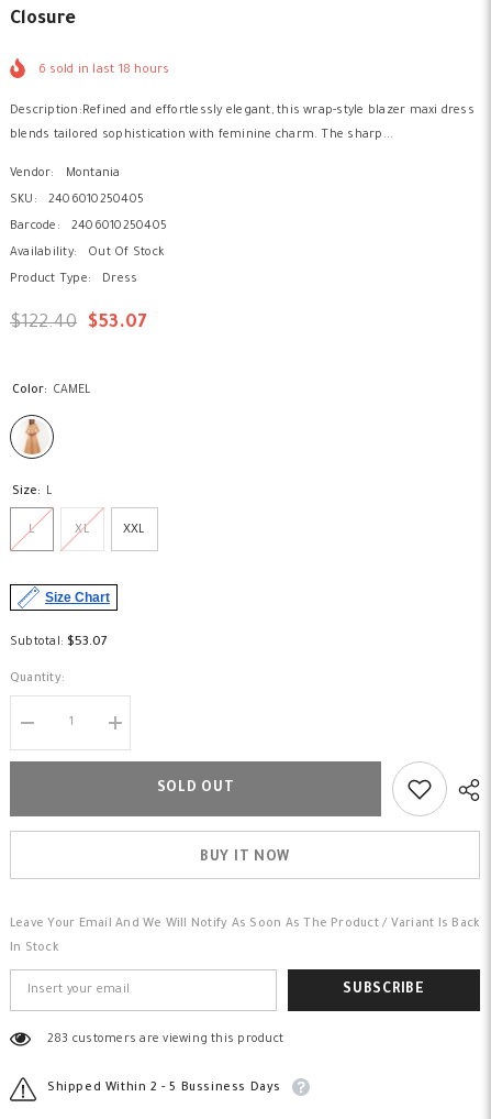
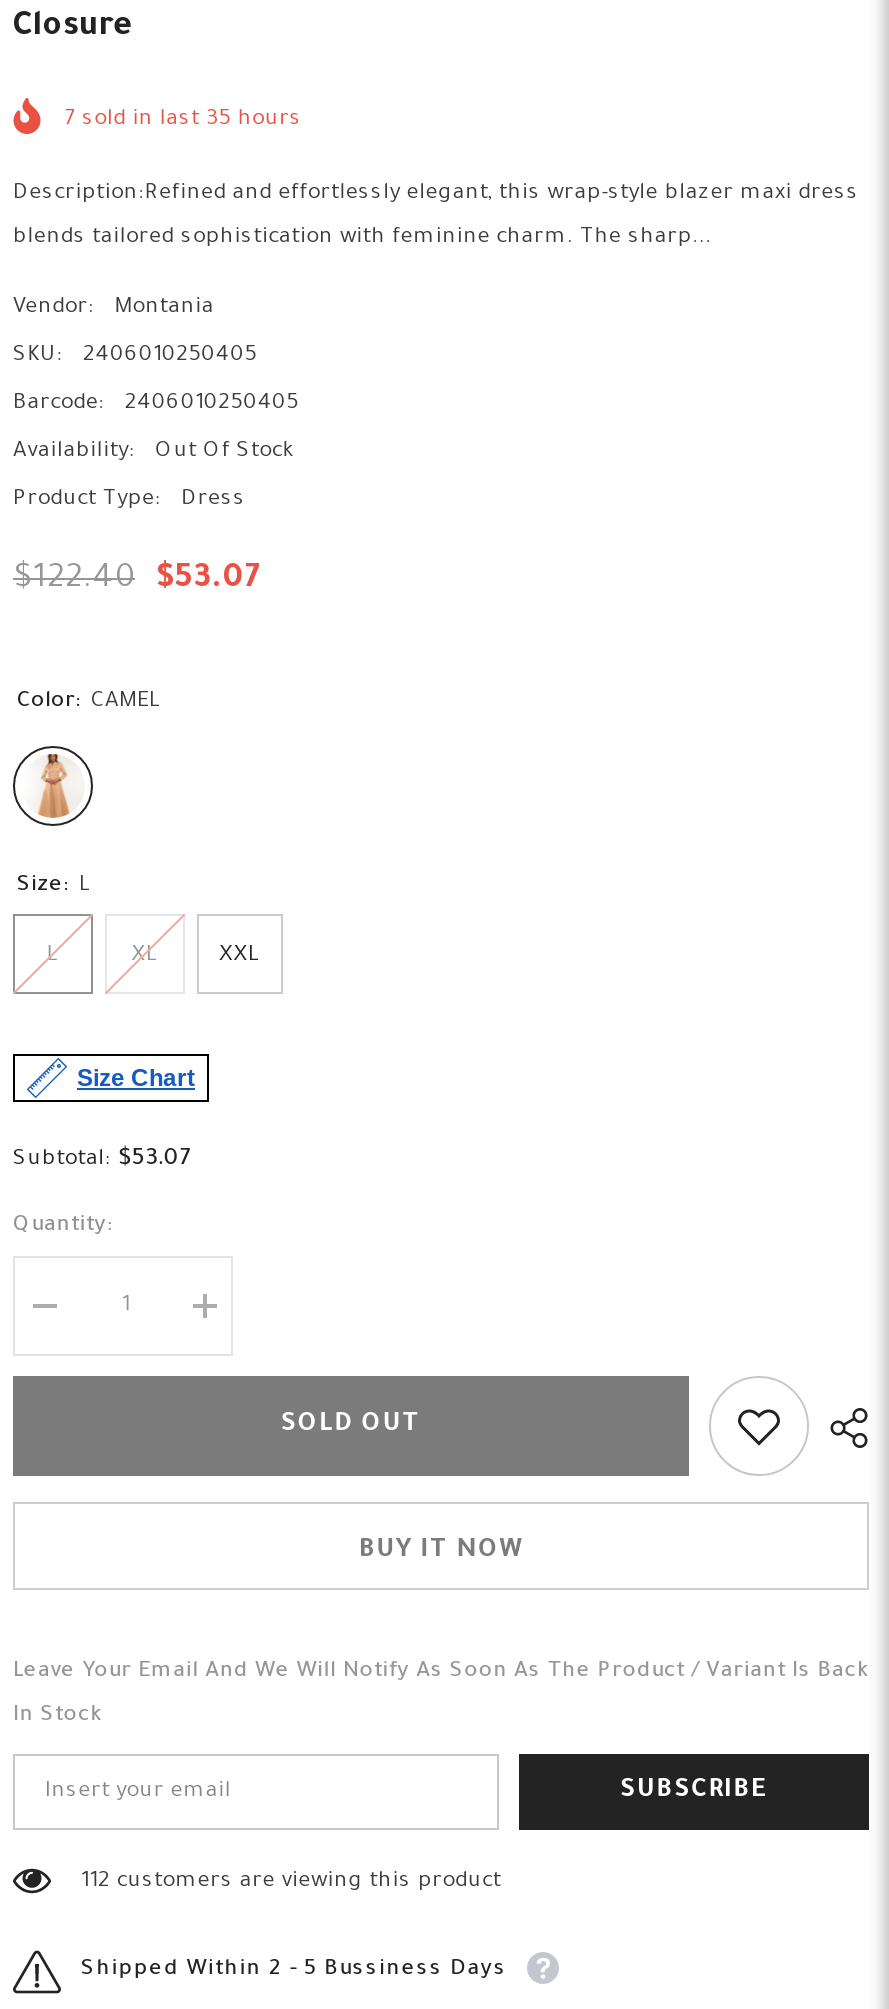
[38,64,170,77] 6 sold in last 18 hours -> [65,108,302,132] 7 sold in last 35 hours
[47,1034,284,1047] 283 customers are viewing this product -> [81,1871,501,1895] 112 customers are viewing this product

